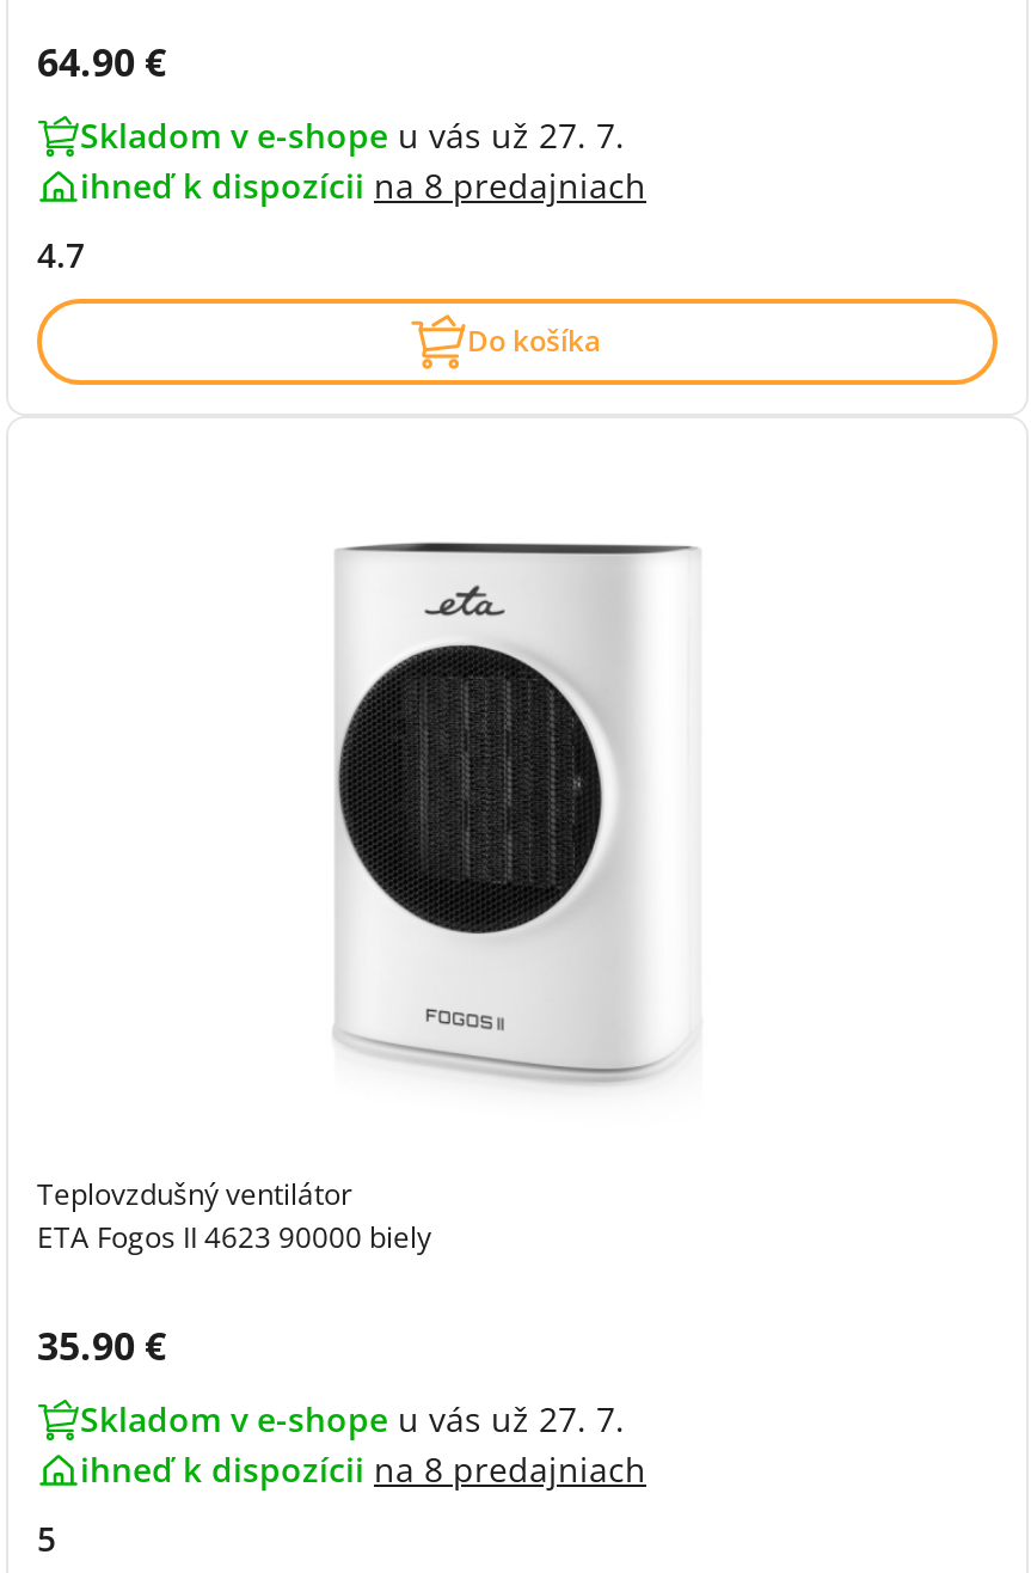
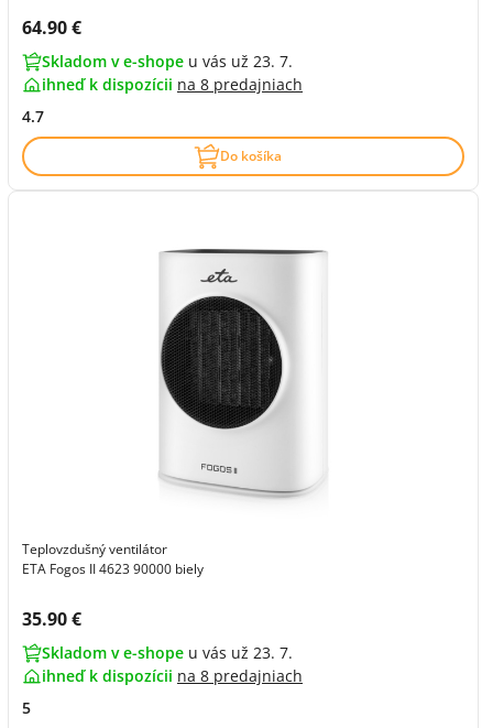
[80,111,625,157] Skladom v e-shope u vás už 27. 7. -> [42,50,293,71] Skladom v e-shope u vás už 23. 7.
[80,1395,625,1440] Skladom v e-shope u vás už 27. 7. -> [42,642,293,662] Skladom v e-shope u vás už 23. 7.

